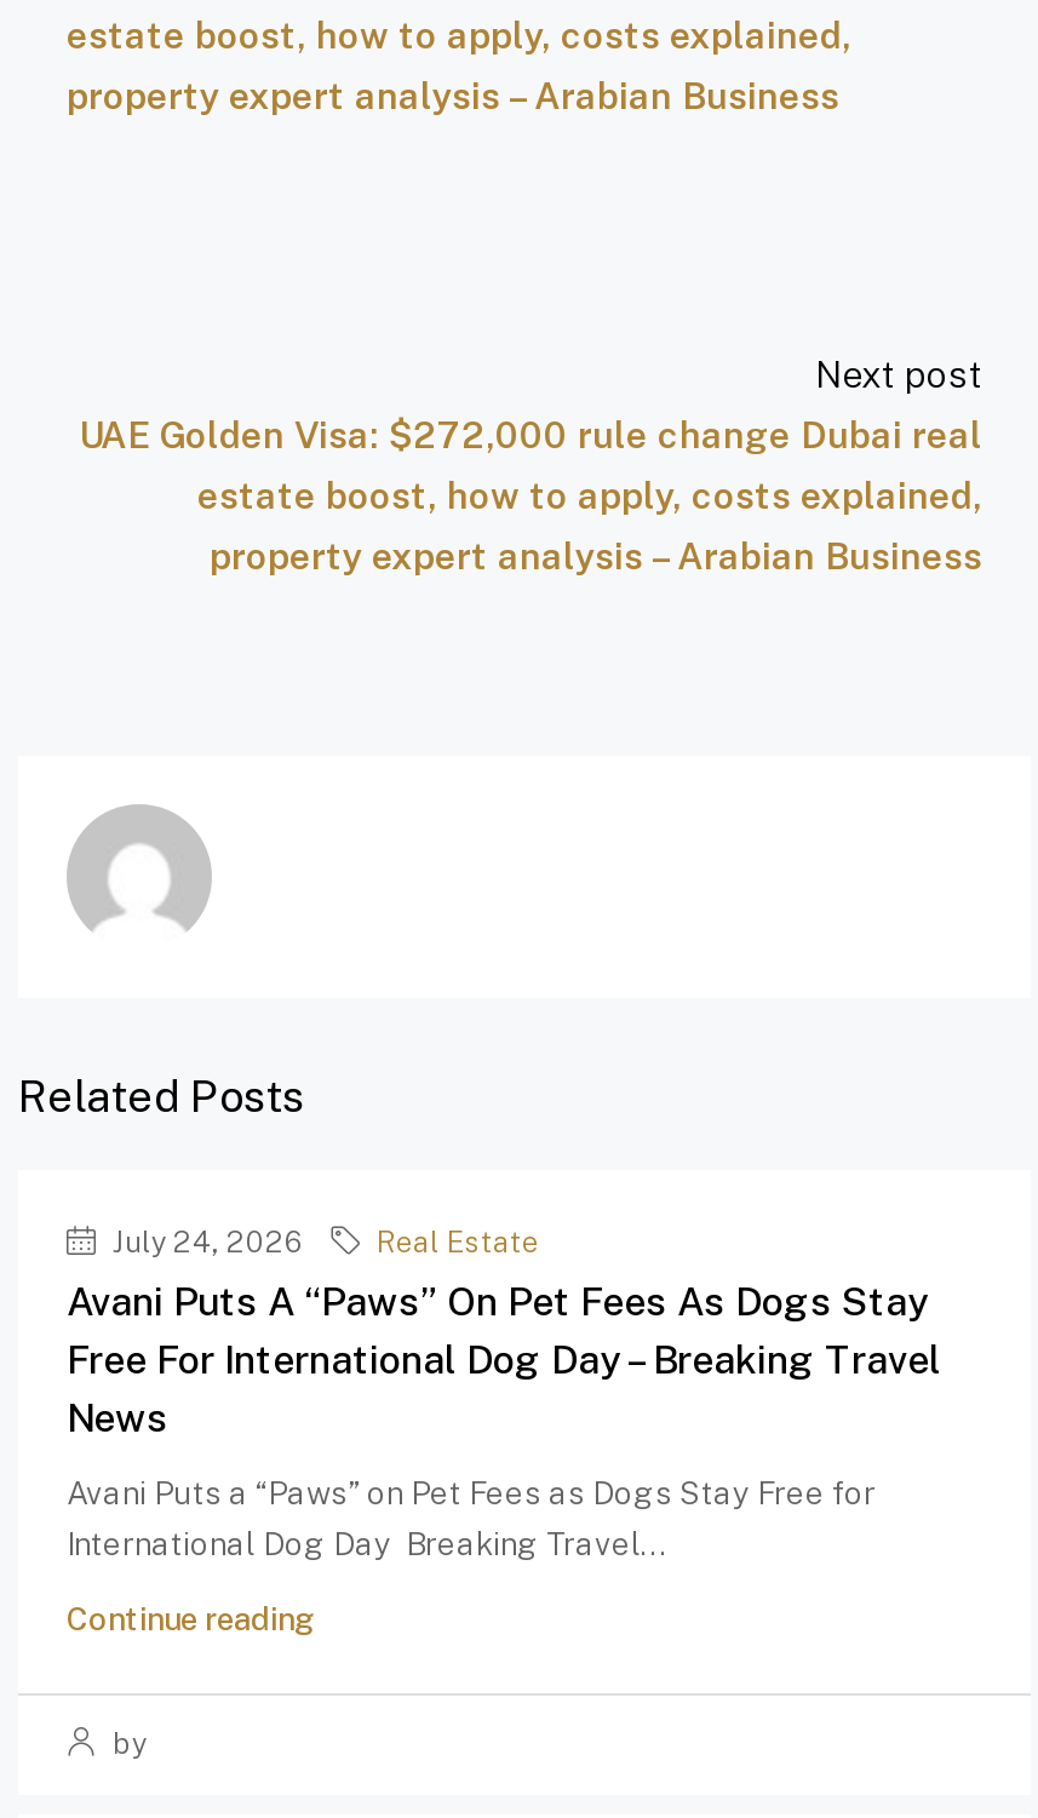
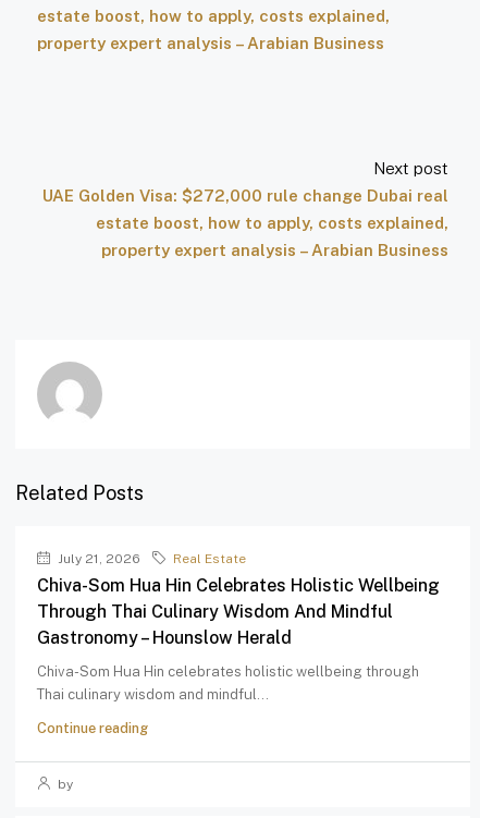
[105,1226,304,1260] July 24, 2026 -> [54,551,140,567] July 21, 2026
[67,1280,941,1442] Avani Puts A “Paws” On Pet Fees As Dogs Stay | Free For International Dog Day – Breaking Travel | News -> [37,575,440,648] Chiva-Som Hua Hin Celebrates Holistic Wellbeing | Through Thai Culinary Wisdom And Mindful | Gastronomy – Hounslow Herald
[67,1476,876,1563] Avani Puts a “Paws” on Pet Fees as Dogs Stay Free for | International Dog Day Breaking Travel... -> [37,664,419,703] Chiva-Som Hua Hin celebrates holistic wellbeing through | Thai culinary wisdom and mindful...

